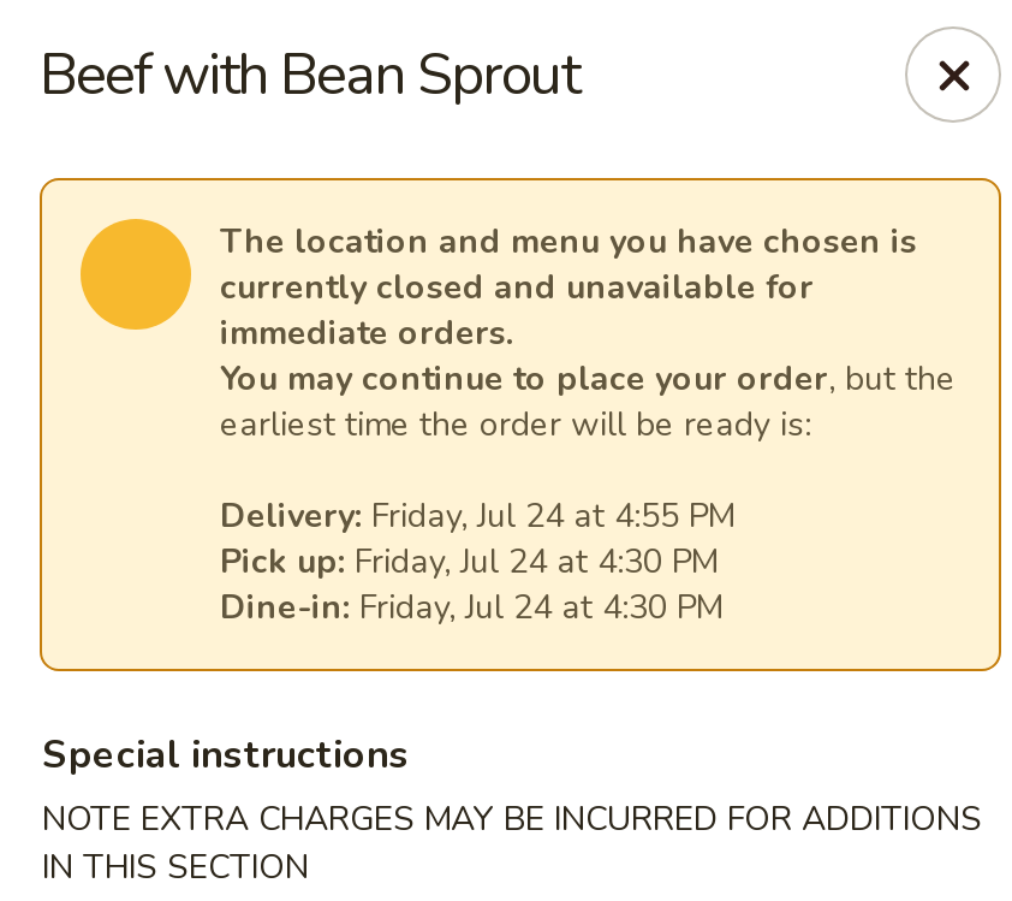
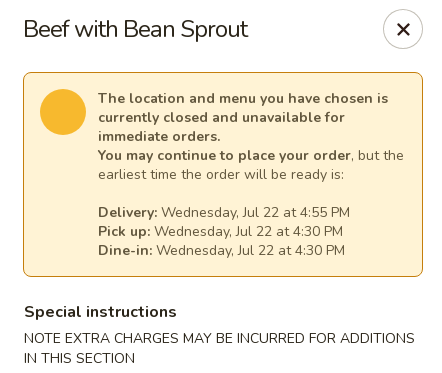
[220,493,734,539] Delivery: Friday, Jul 24 at 4:55 PM -> [98,203,350,222] Delivery: Wednesday, Jul 22 at 4:55 PM
[220,539,718,585] Pick up: Friday, Jul 24 at 4:30 PM -> [98,222,343,241] Pick up: Wednesday, Jul 22 at 4:30 PM
[220,585,722,630] Dine-in: Friday, Jul 24 at 4:30 PM -> [98,241,345,260] Dine-in: Wednesday, Jul 22 at 4:30 PM

